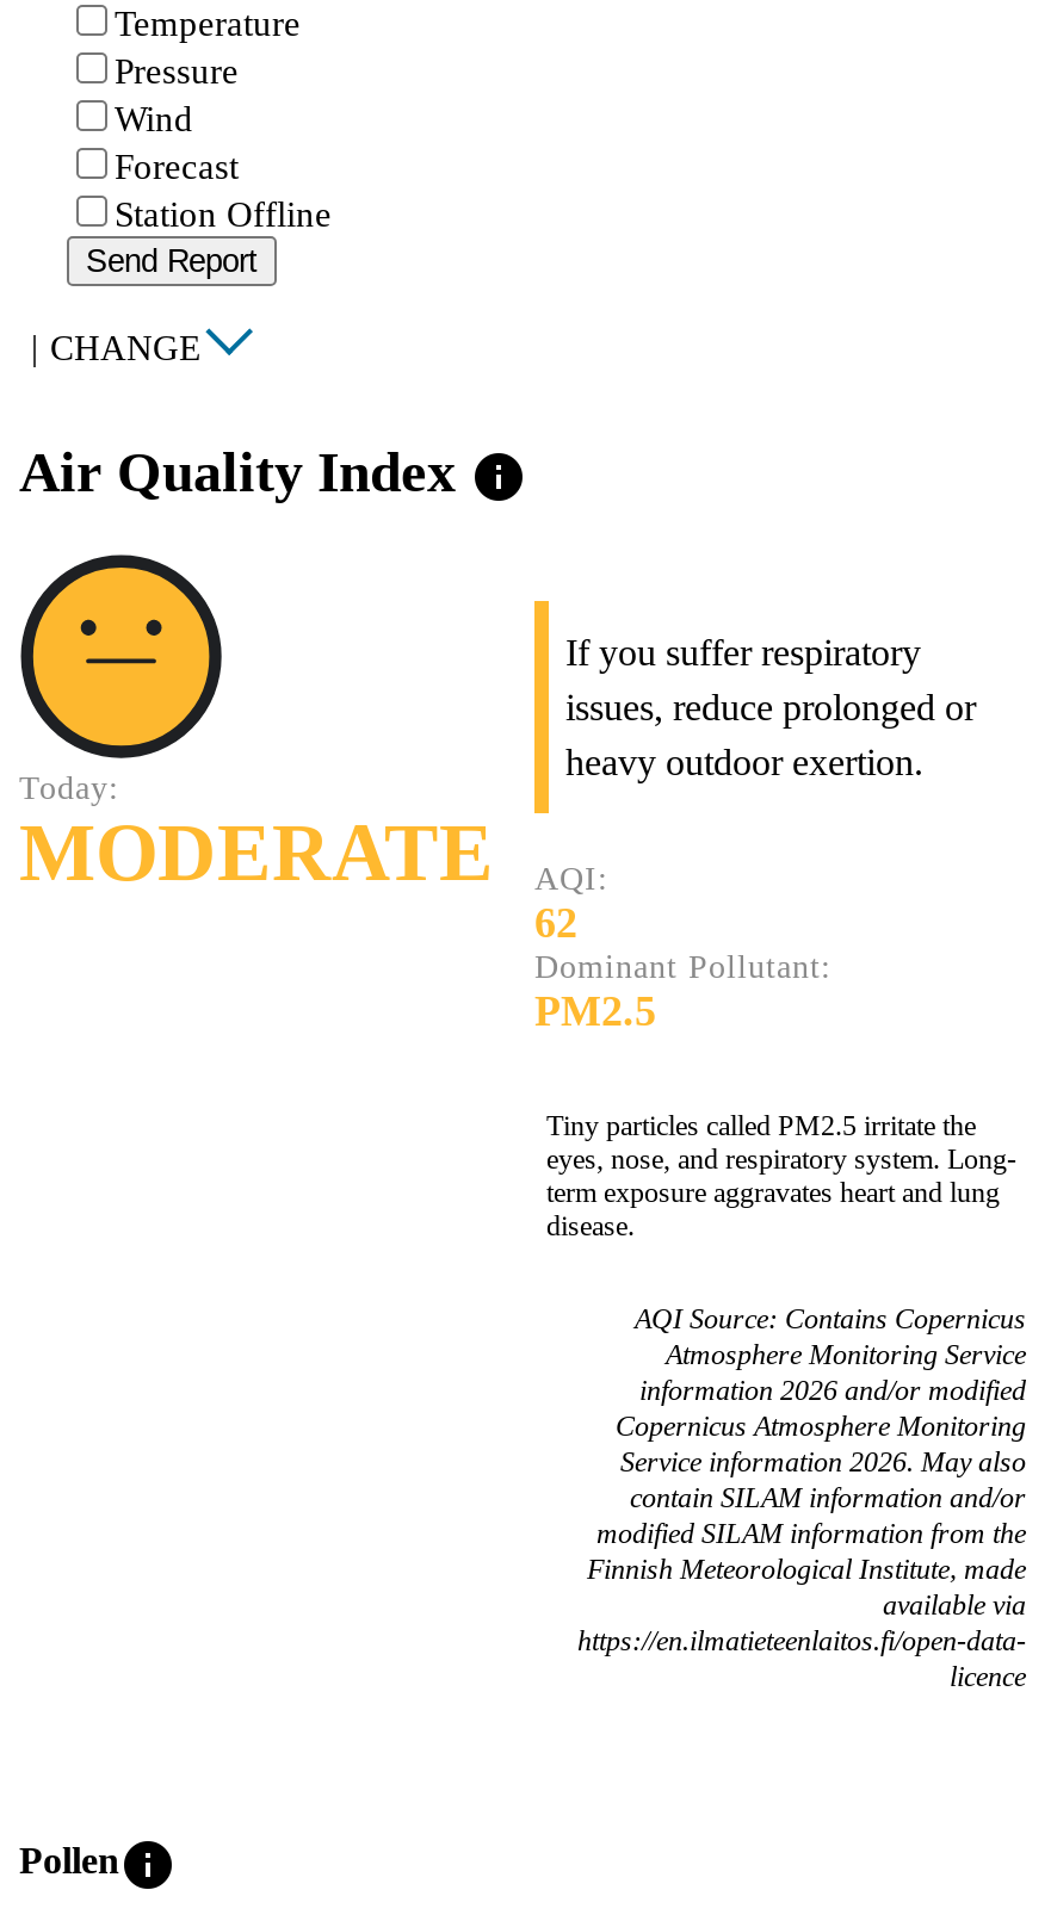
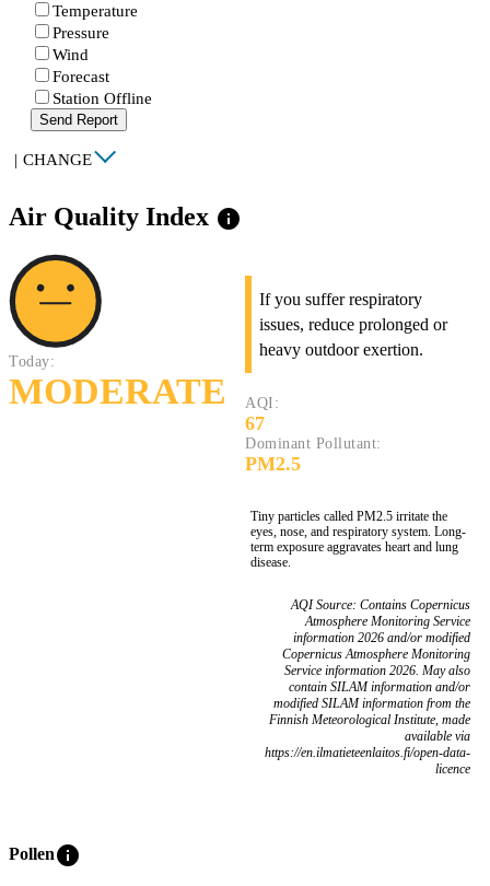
[534,900,577,947] 62 -> [245,413,265,434] 67

